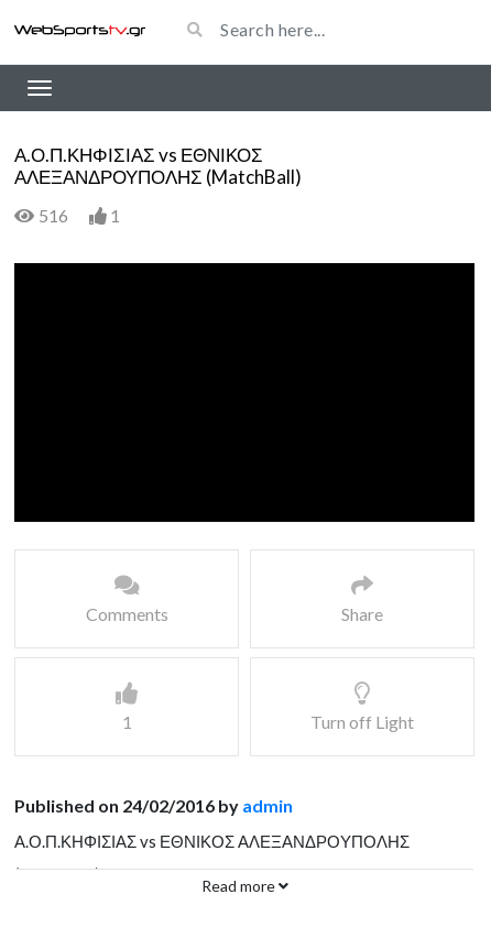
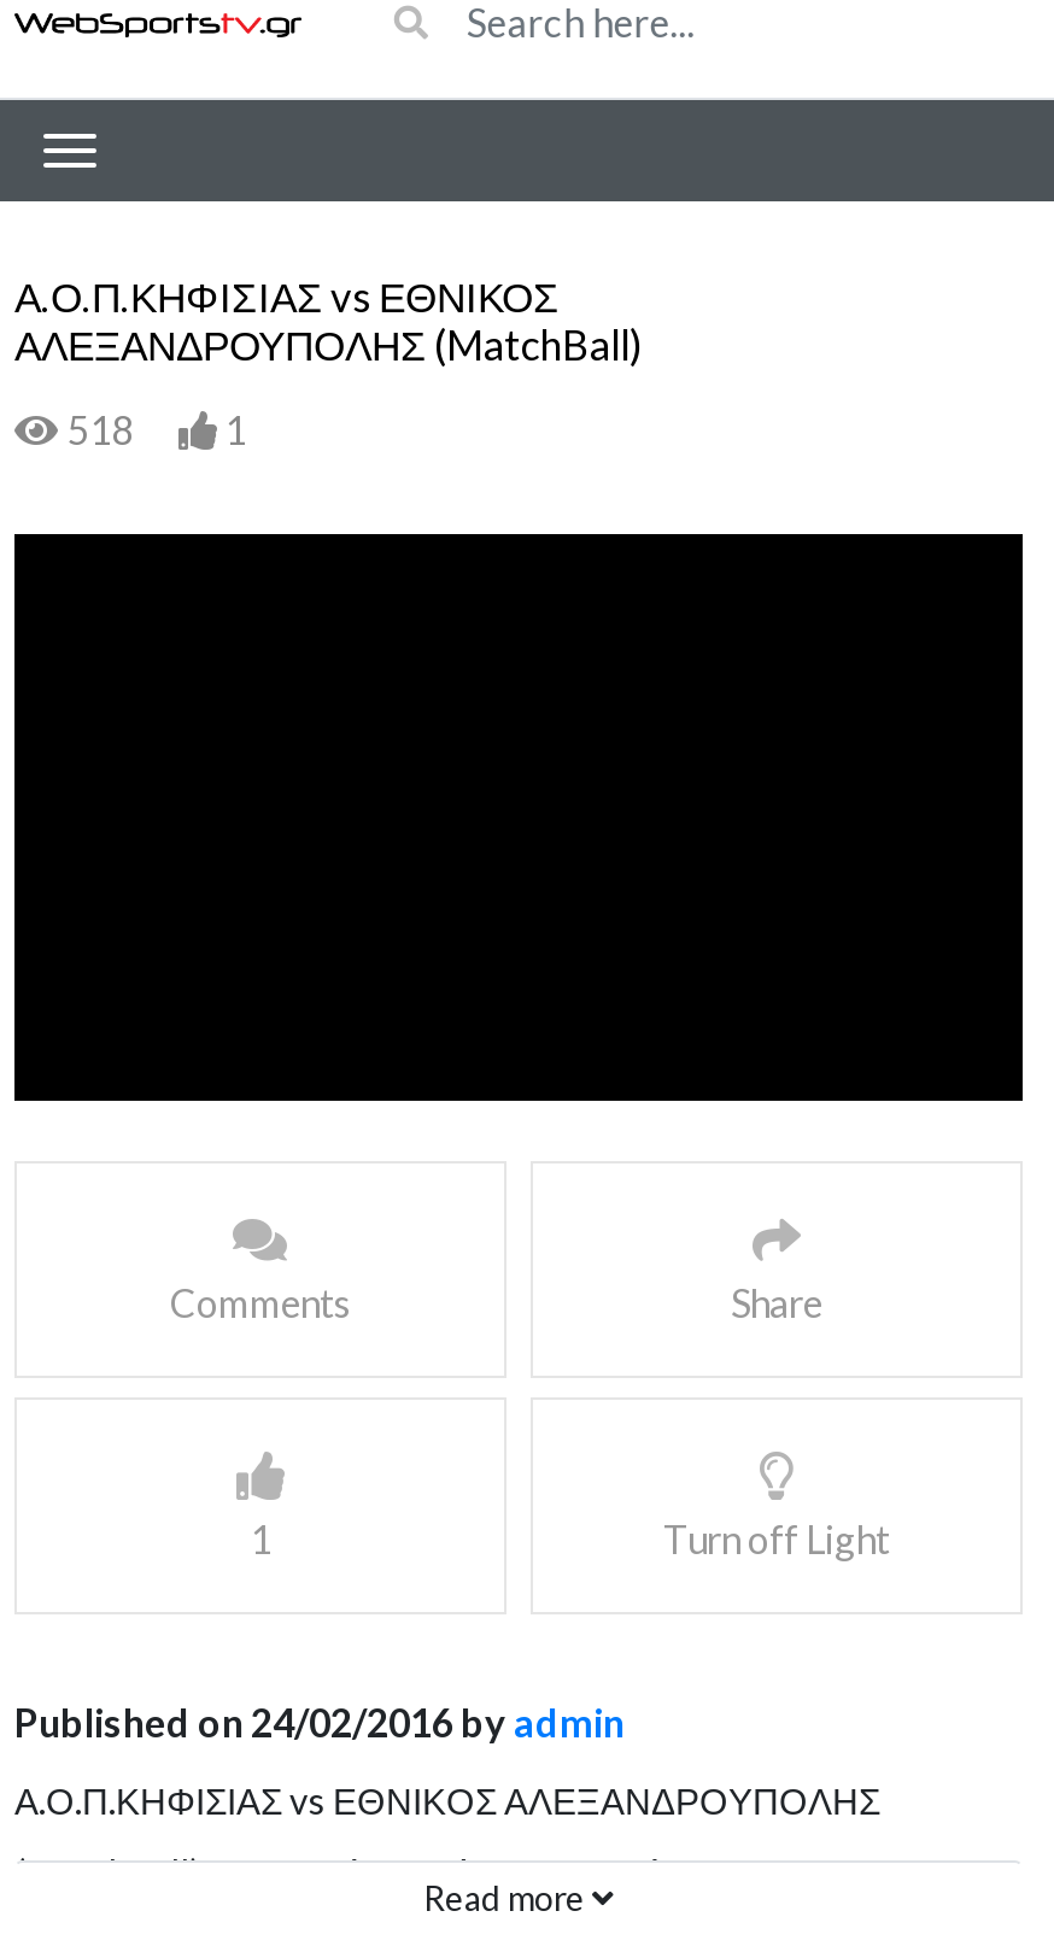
[39,205,120,226] 516 1 -> [68,406,246,452] 518 1

